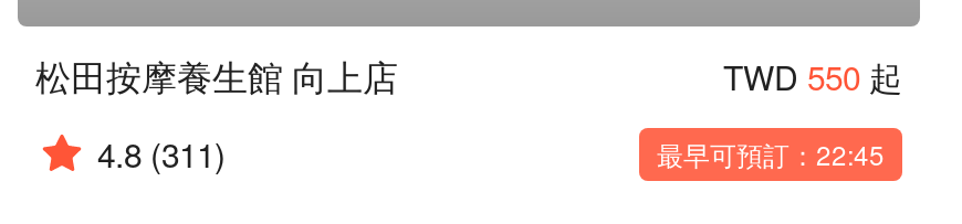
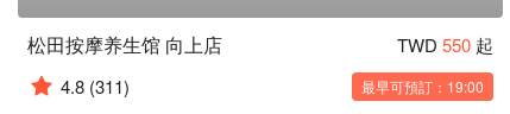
[35,51,398,102] 松田按摩養生館 向上店 -> [27,31,222,58] 松田按摩养生馆 向上店
[657,135,885,172] 最早可預訂：22:45 -> [361,76,484,96] 最早可預訂：19:00

